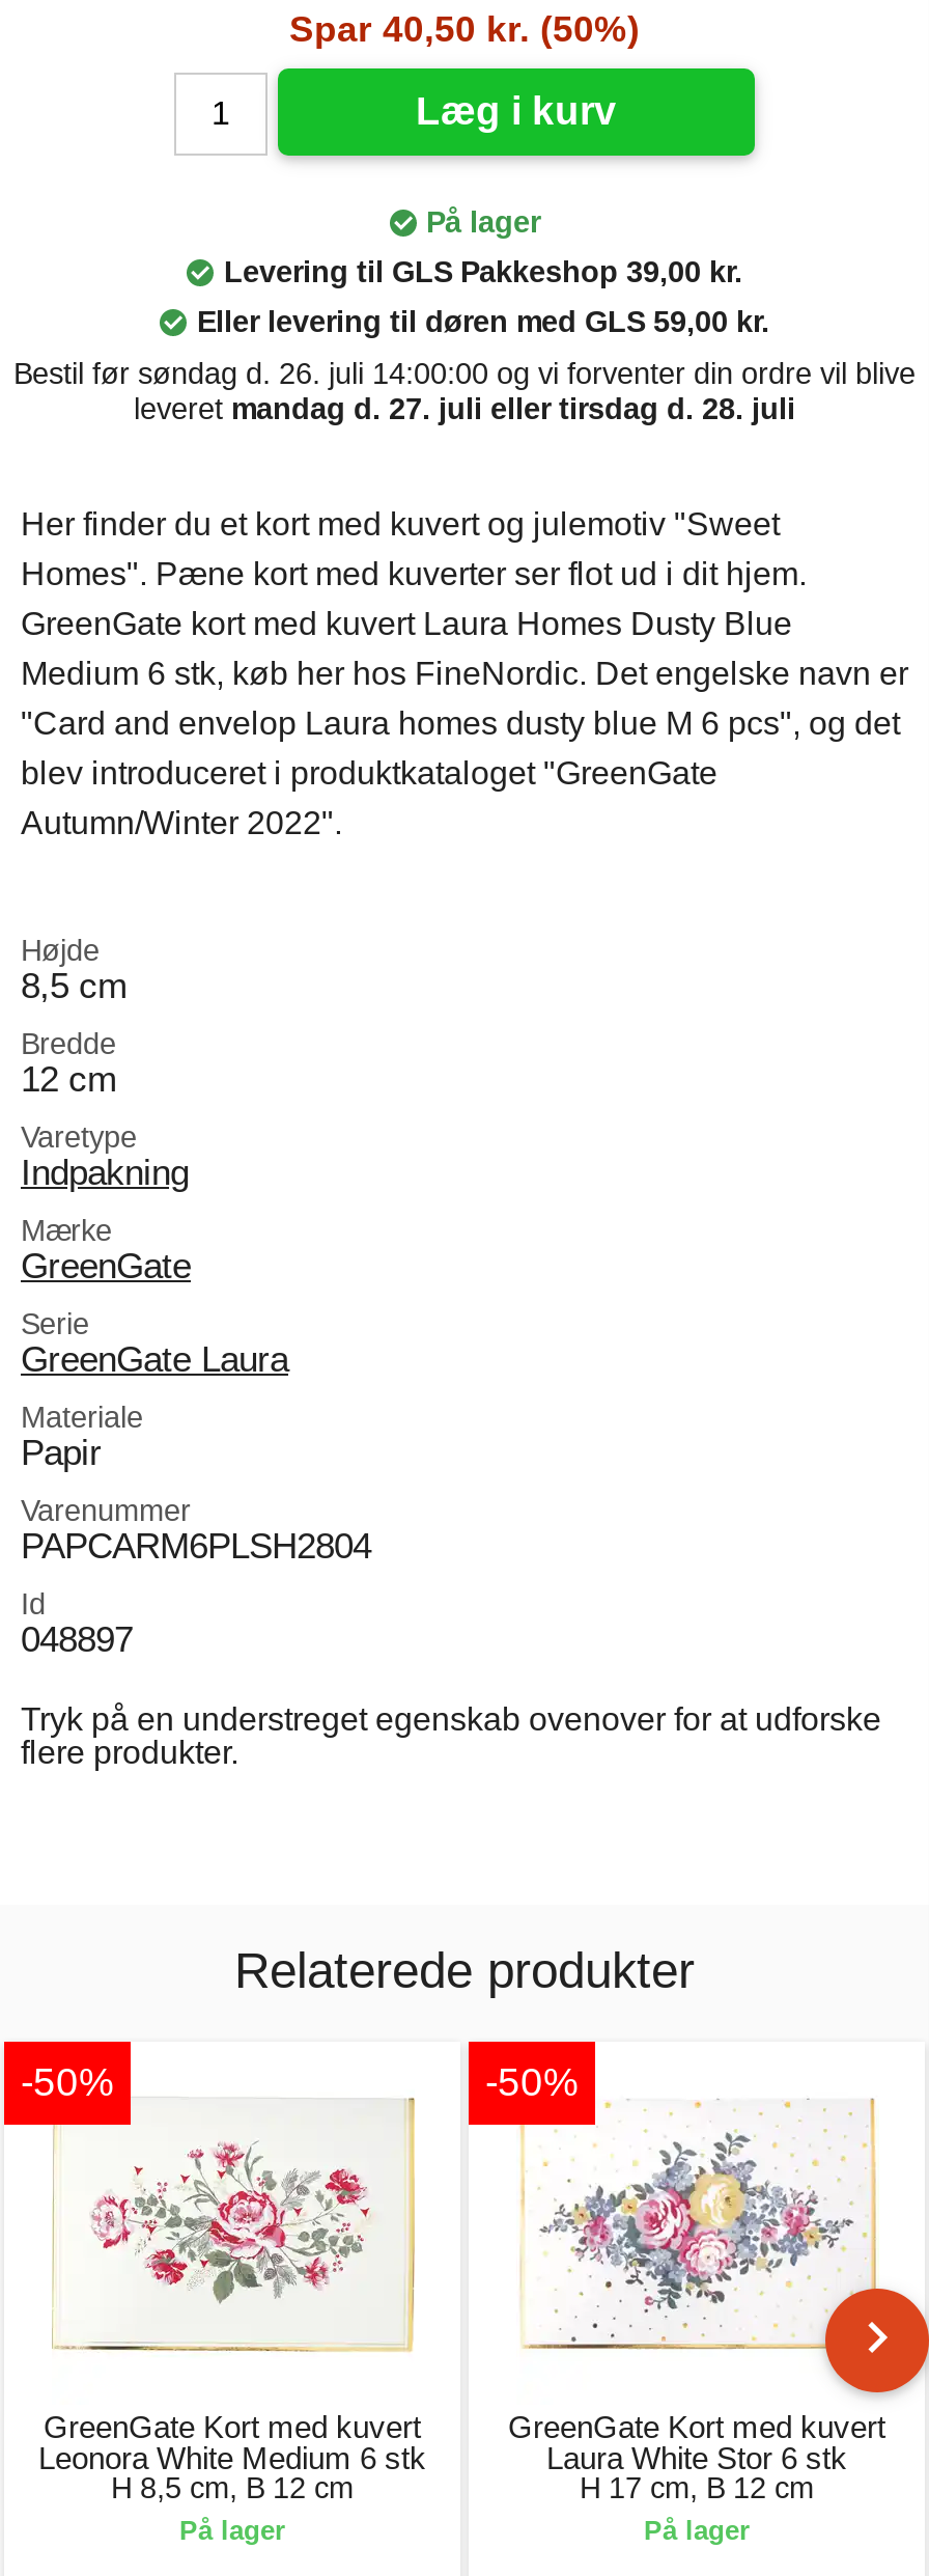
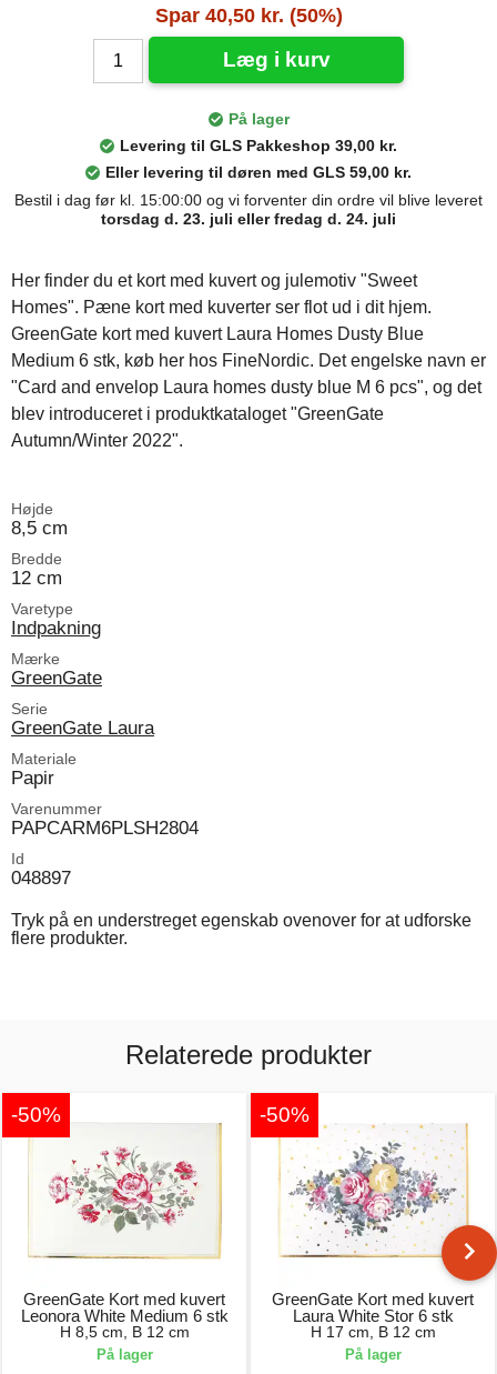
[13,357,916,425] Bestil før søndag d. 26. juli 14:00:00 og vi forventer din ordre vil blive | leveret mandag d. 27. juli eller tirsdag d. 28. juli -> [14,191,483,228] Bestil i dag før kl. 15:00:00 og vi forventer din ordre vil blive leveret | torsdag d. 23. juli eller fredag d. 24. juli

